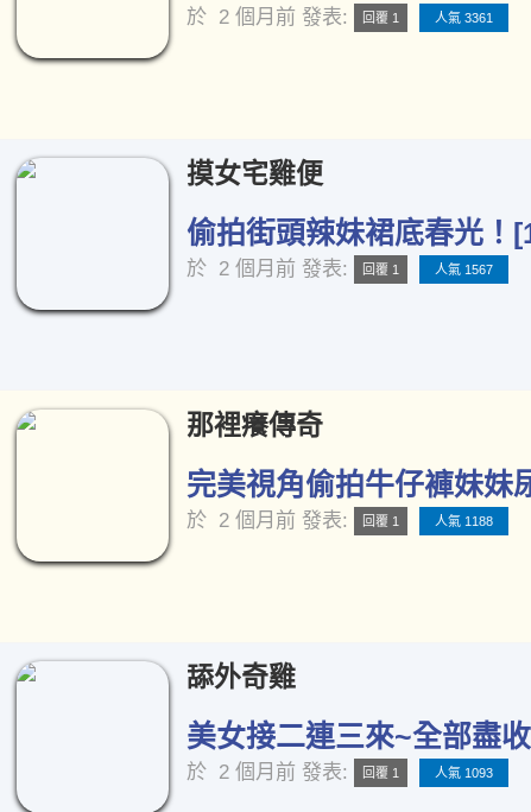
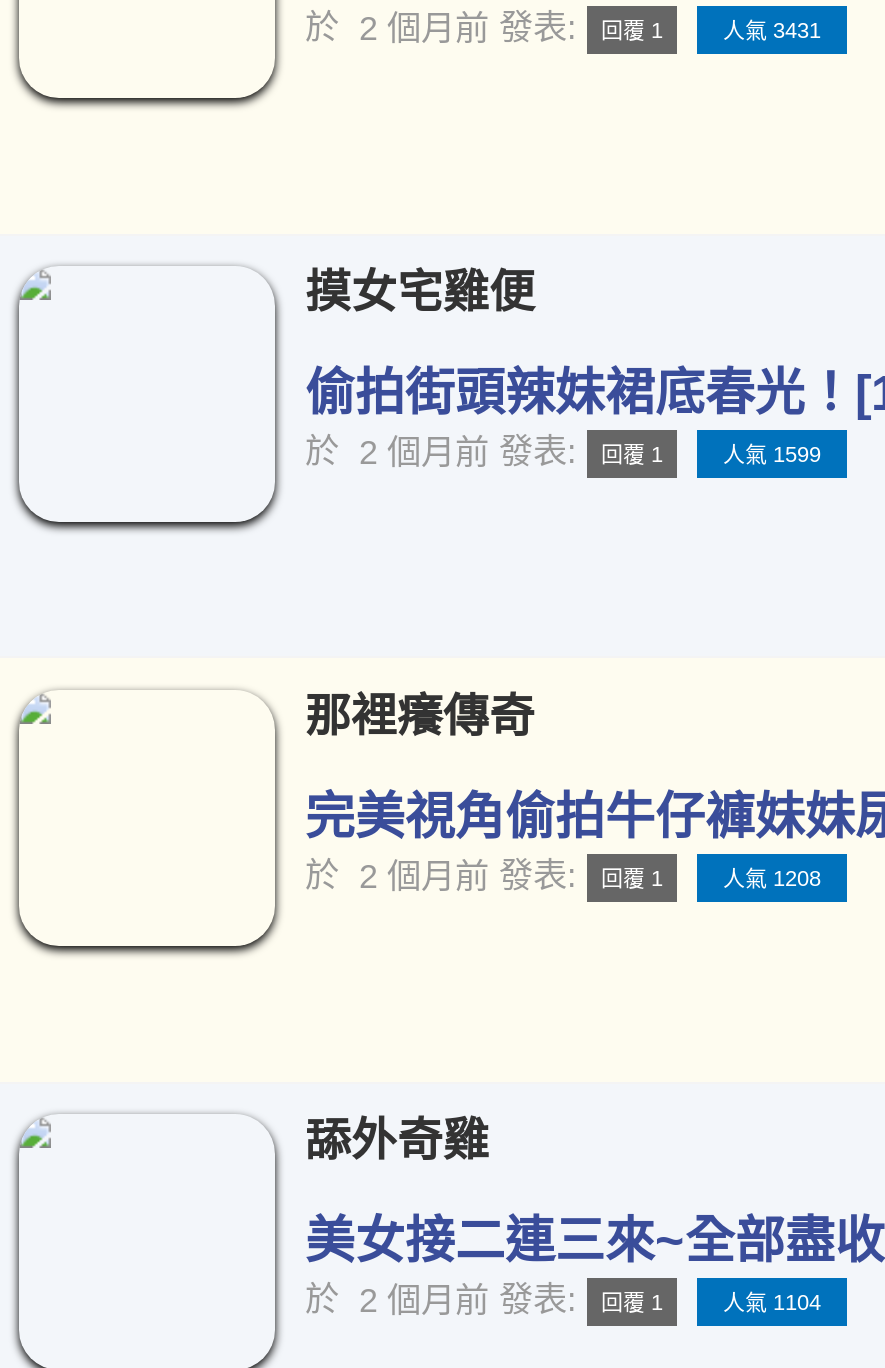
[435,11,493,25] 人氣 3361 -> [723,18,821,42] 人氣 3431
[435,262,493,277] 人氣 1567 -> [723,442,821,466] 人氣 1599
[435,514,493,528] 人氣 1188 -> [723,866,821,890] 人氣 1208
[435,766,493,780] 人氣 1093 -> [723,1290,821,1314] 人氣 1104

